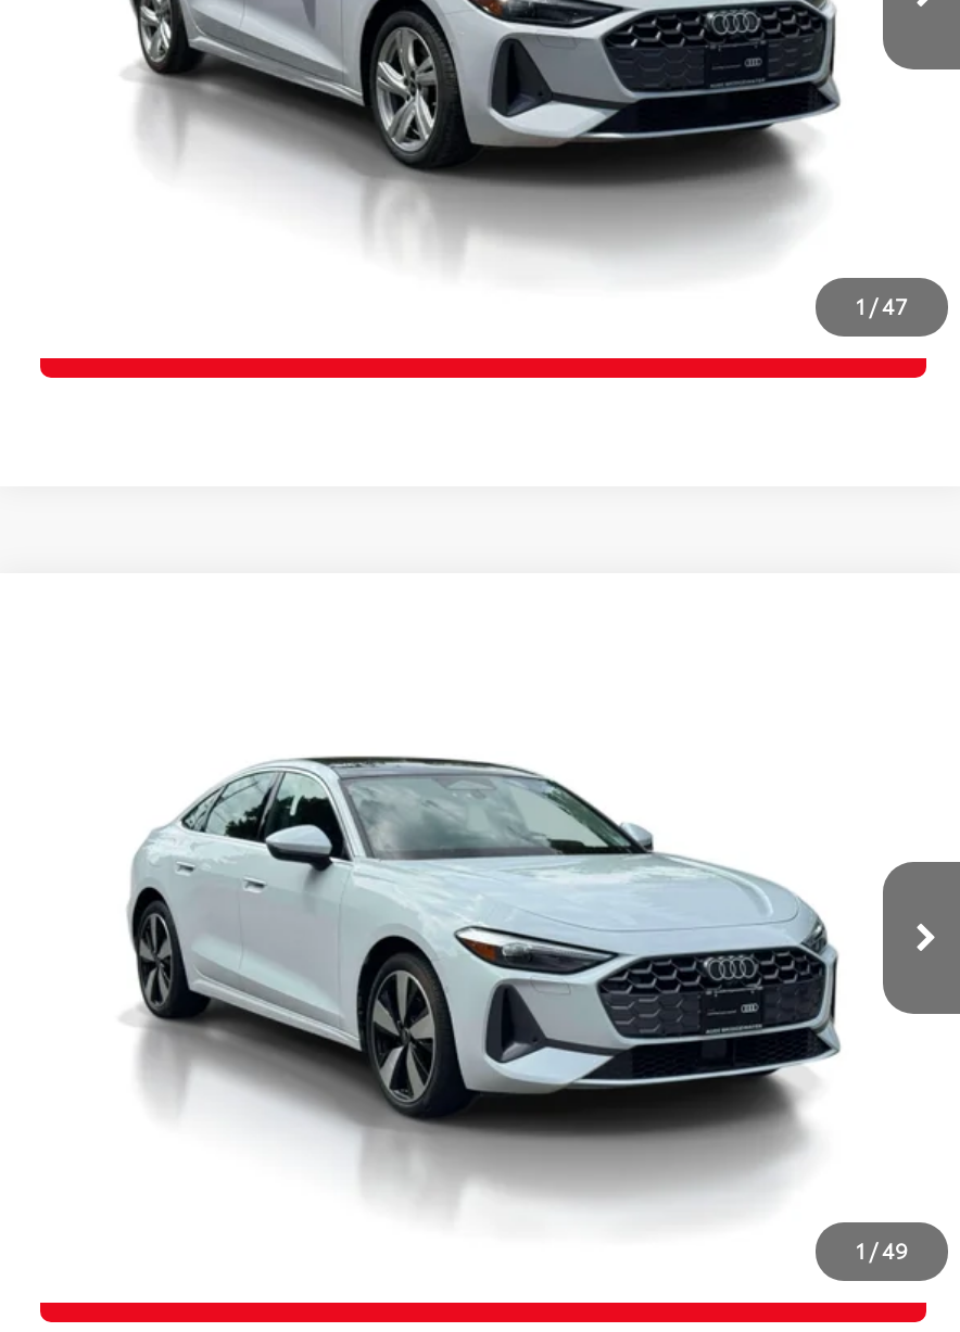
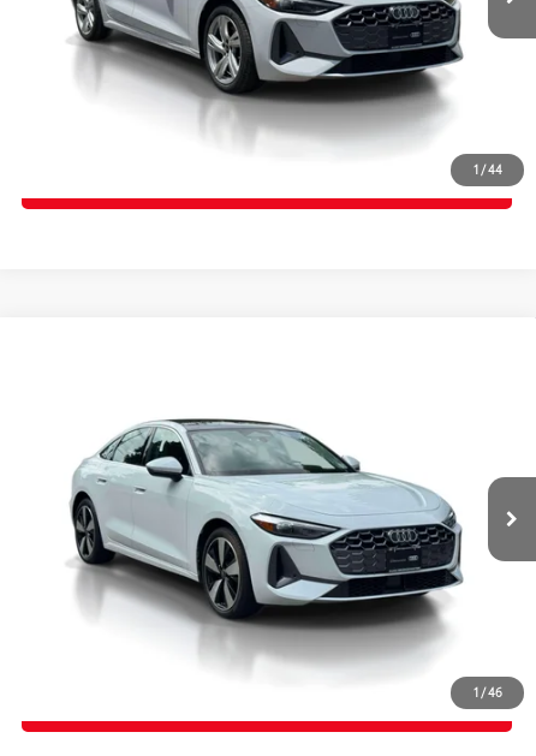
[856,288,908,321] 1 / 47 -> [473,159,502,178] 1 / 44
[856,1233,908,1265] 1 / 49 -> [473,682,502,700] 1 / 46

